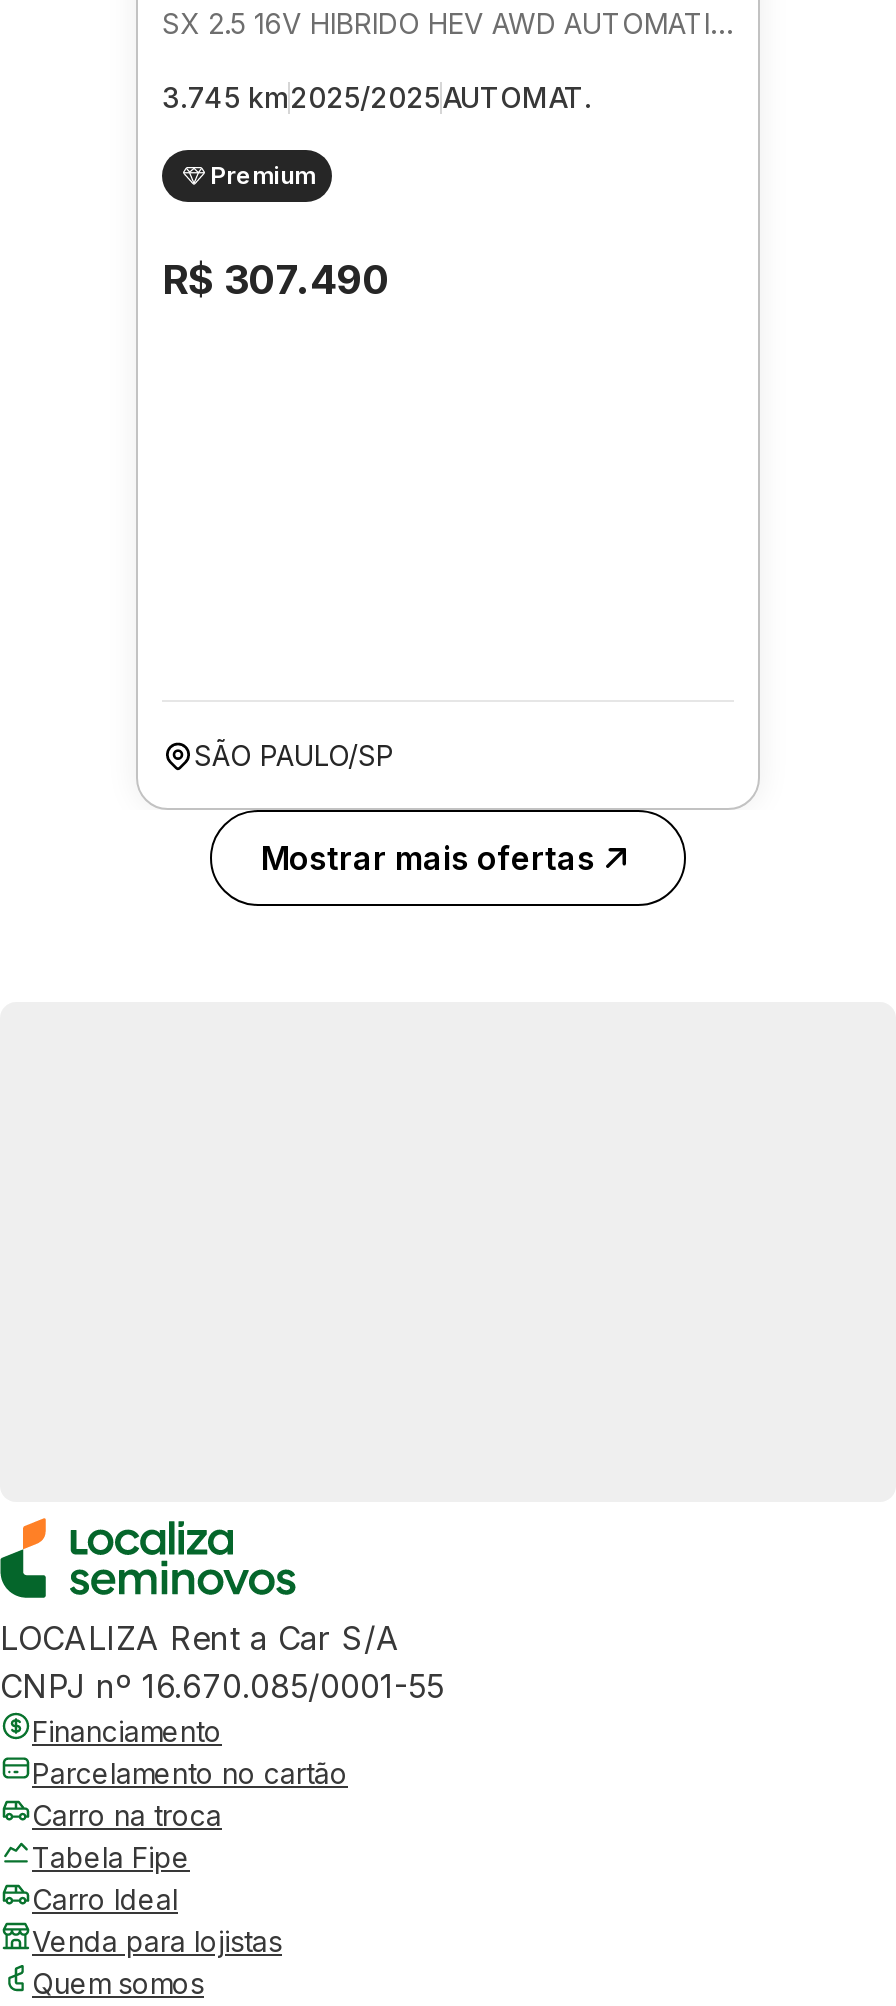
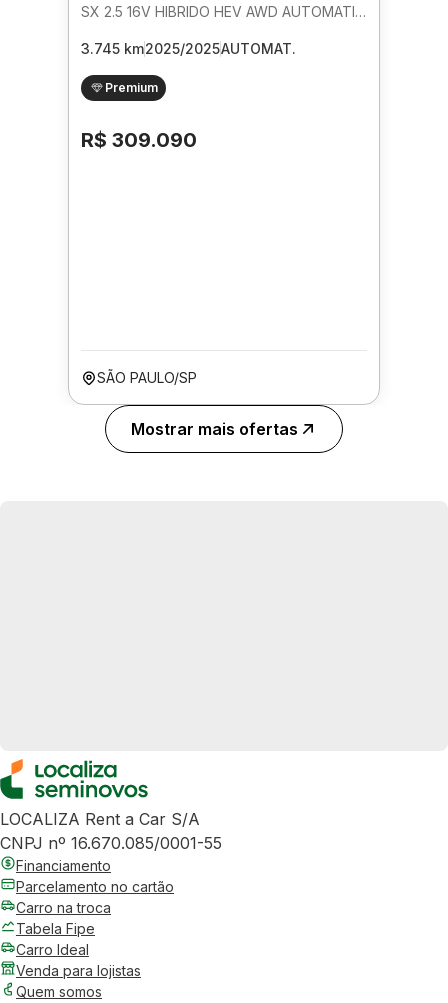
[162,256,390,304] R$ 307.490 -> [81,128,197,152] R$ 309.090

